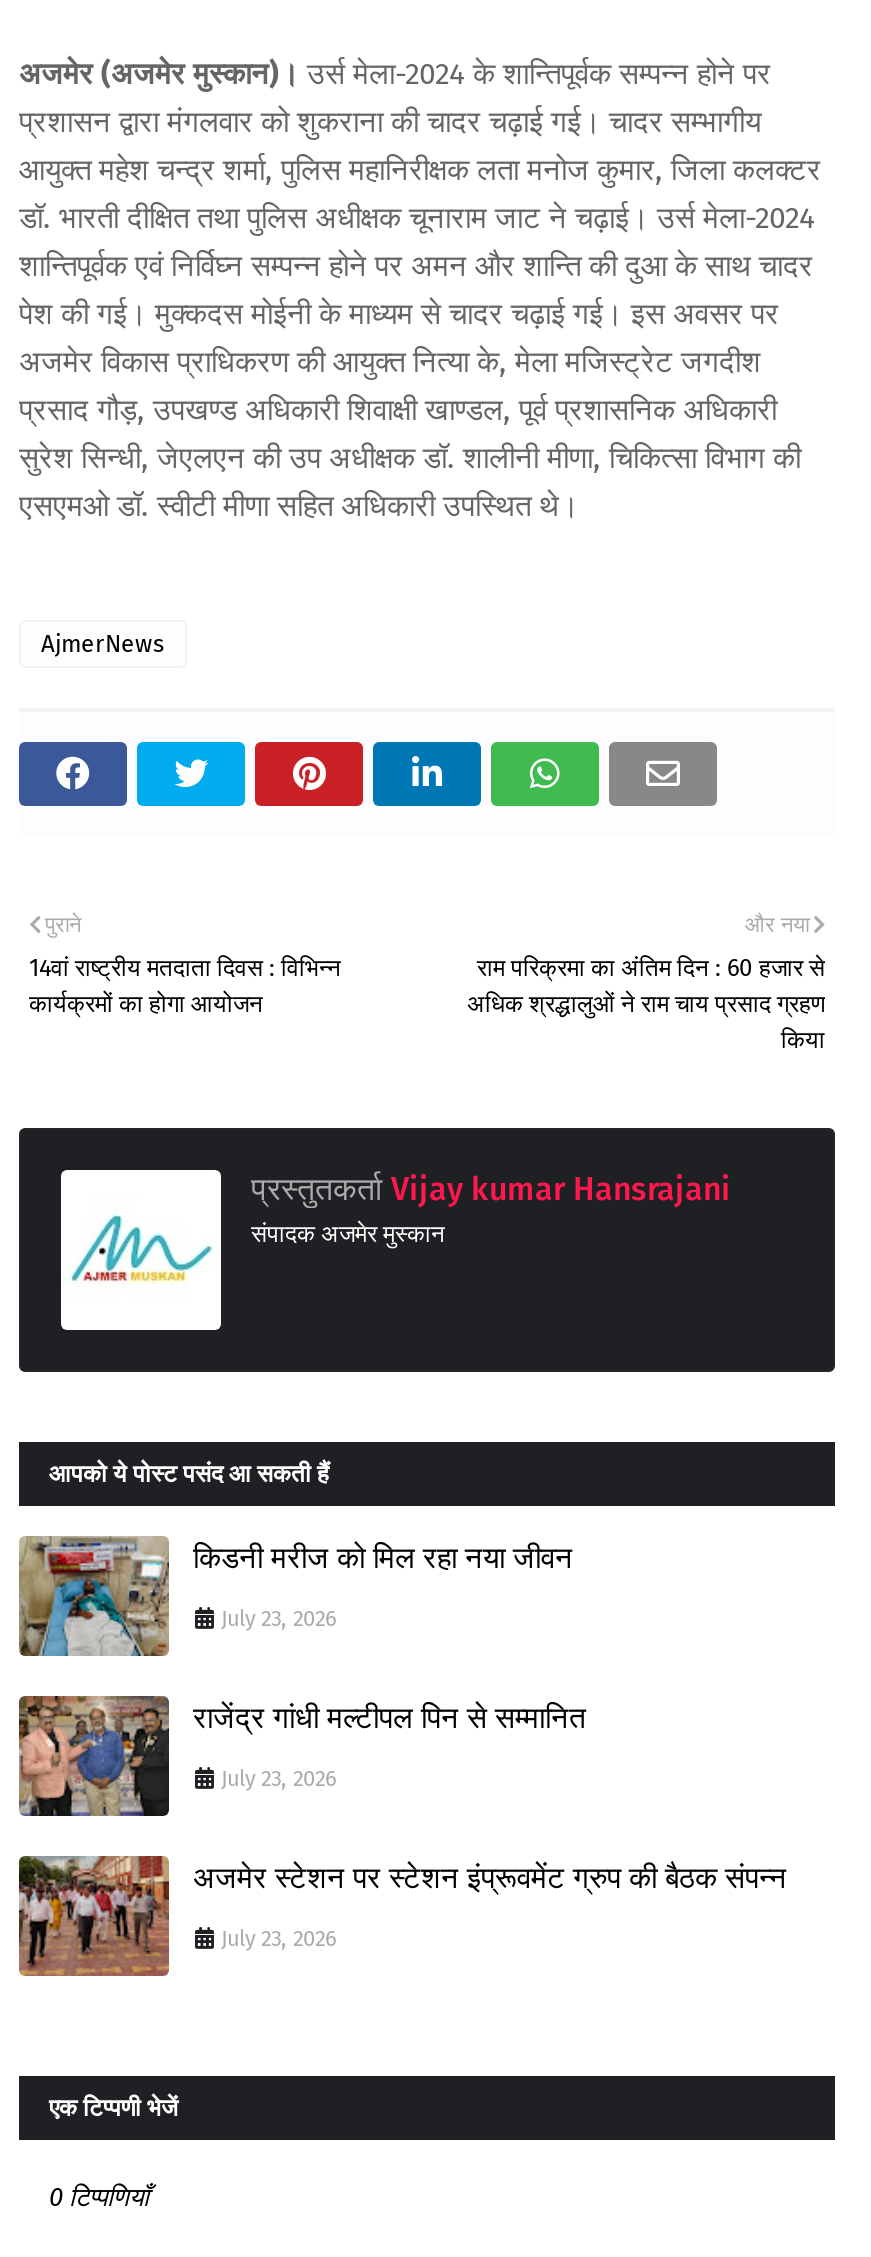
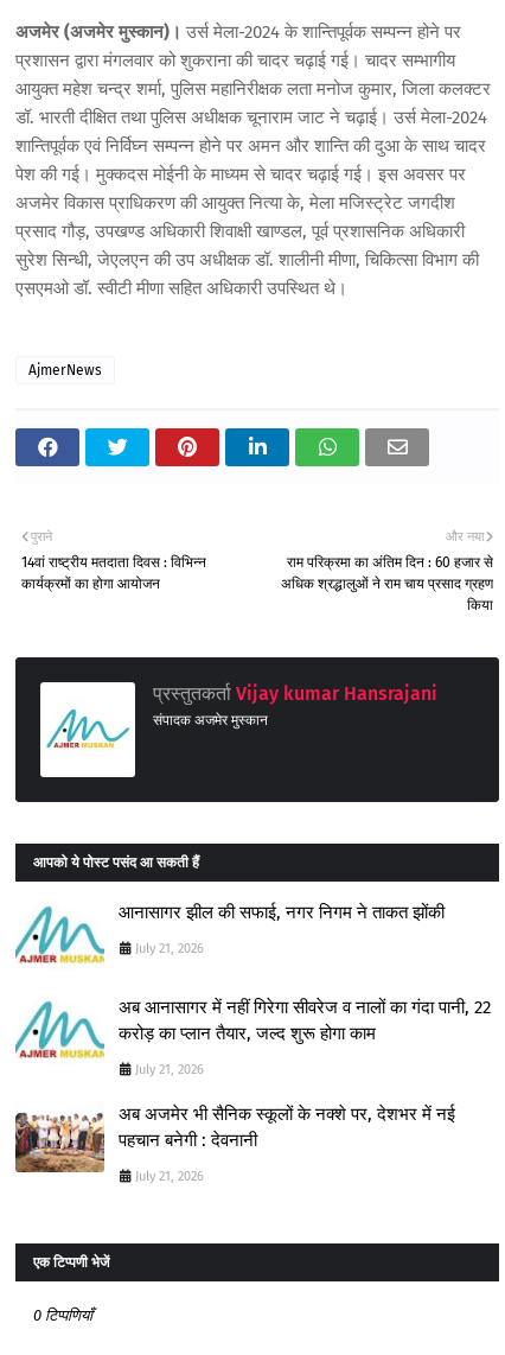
[17,1534,573,1658] [image] | किडनी मरीज को मिल रहा नया जीवन -> [15,899,445,971] [image] | आनासागर झील की सफाई, नगर निगम ने ताकत झोंकी
[221,1607,337,1633] July 23, 2026 -> [135,941,204,957] July 21, 2026
[17,1694,585,1818] [image] | राजेंद्र गांधी मल्टीपल पिन से सम्मानित -> [14,997,491,1065] [image] | अब आनासागर में नहीं गिरेगा सीवरेज व नालों का गंदा पानी, 22 | करोड़ का प्लान तैयार, जल्द शुरू होगा काम
[221,1767,337,1793] July 23, 2026 -> [135,1062,204,1078] July 21, 2026
[17,1854,787,1978] [image] | अजमेर स्टेशन पर स्टेशन इंप्रूवमेंट ग्रुप की बैठक संपन्न -> [15,1104,455,1173] [image] | अब अजमेर भी सैनिक स्कूलों के नक्शे पर, देशभर में नई | पहचान बनेगी : देवनानी
[221,1927,337,1953] July 23, 2026 -> [135,1169,204,1185] July 21, 2026

